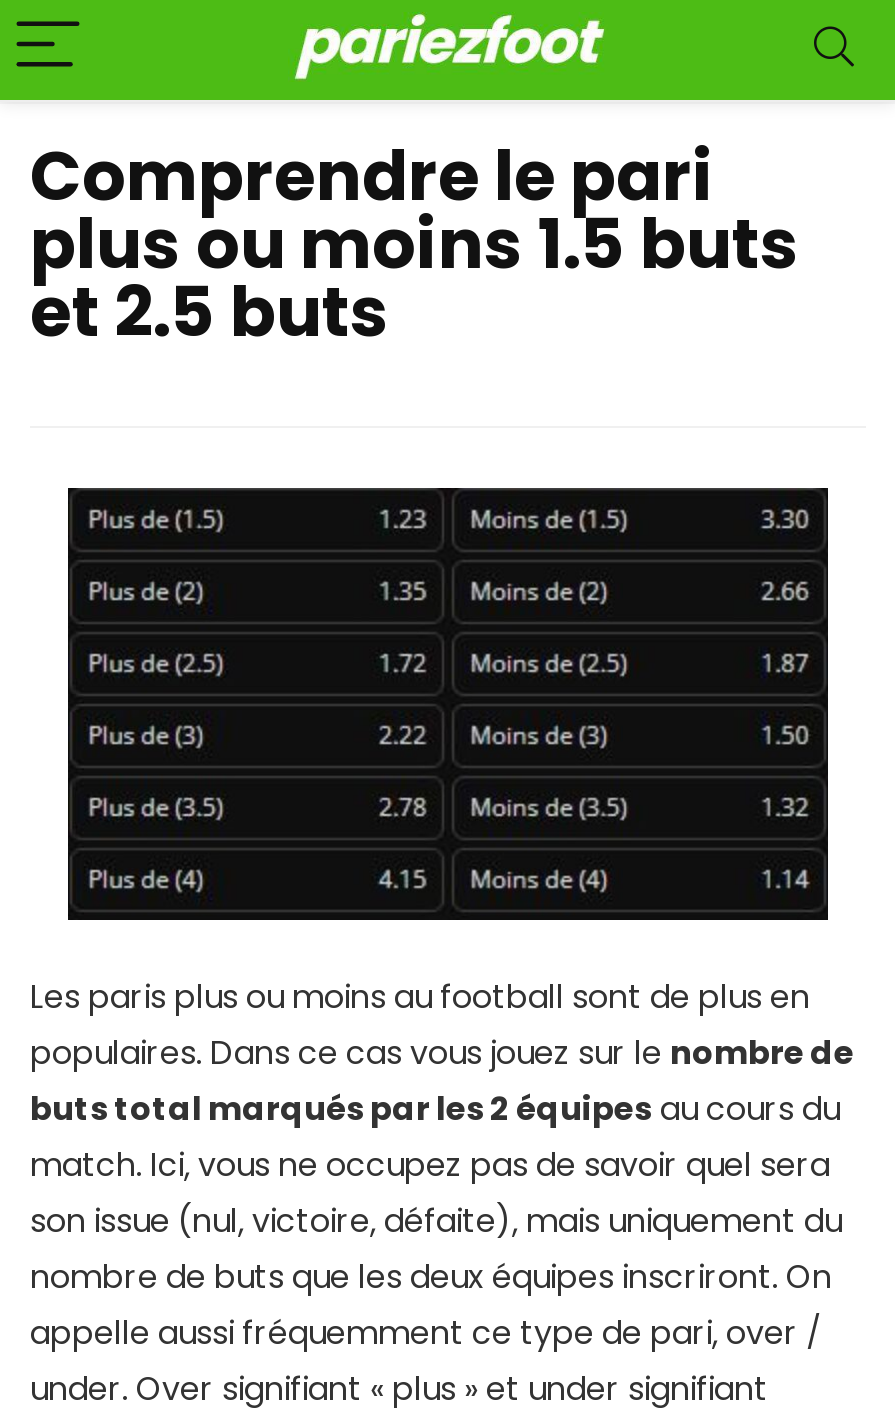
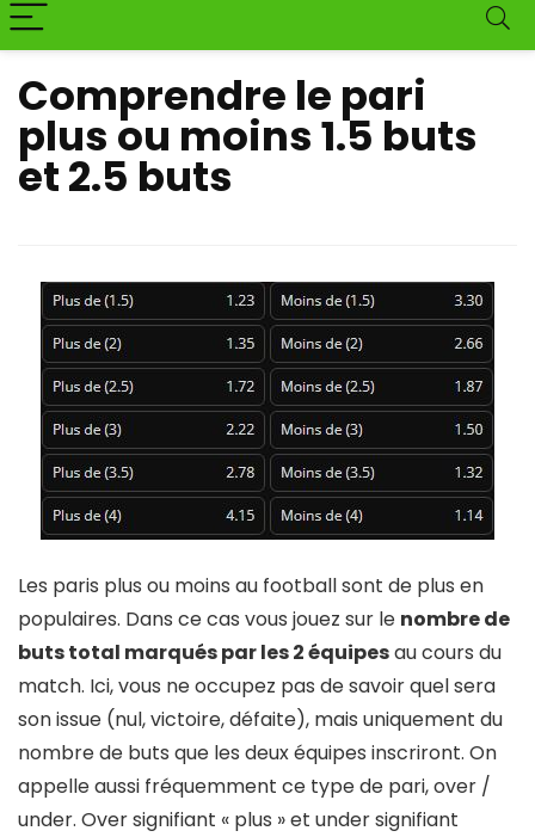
[294,12,606,82] [image] -> none

